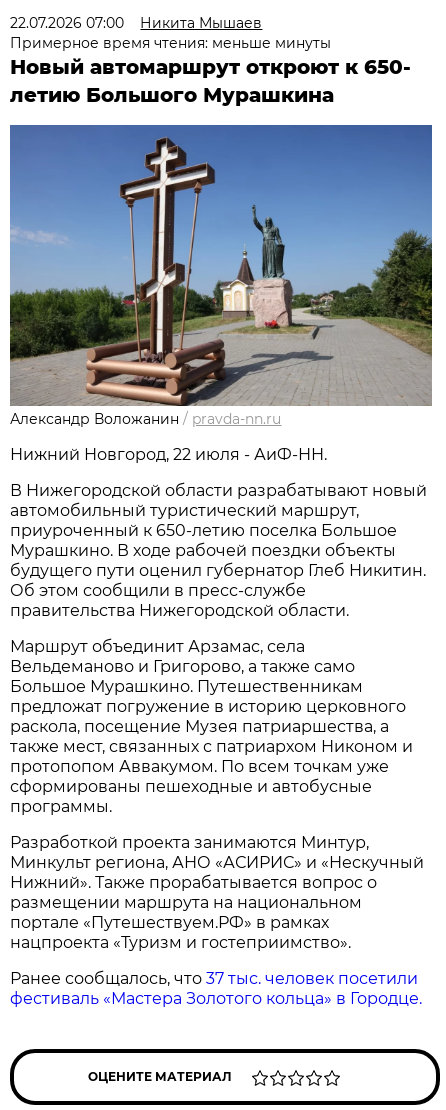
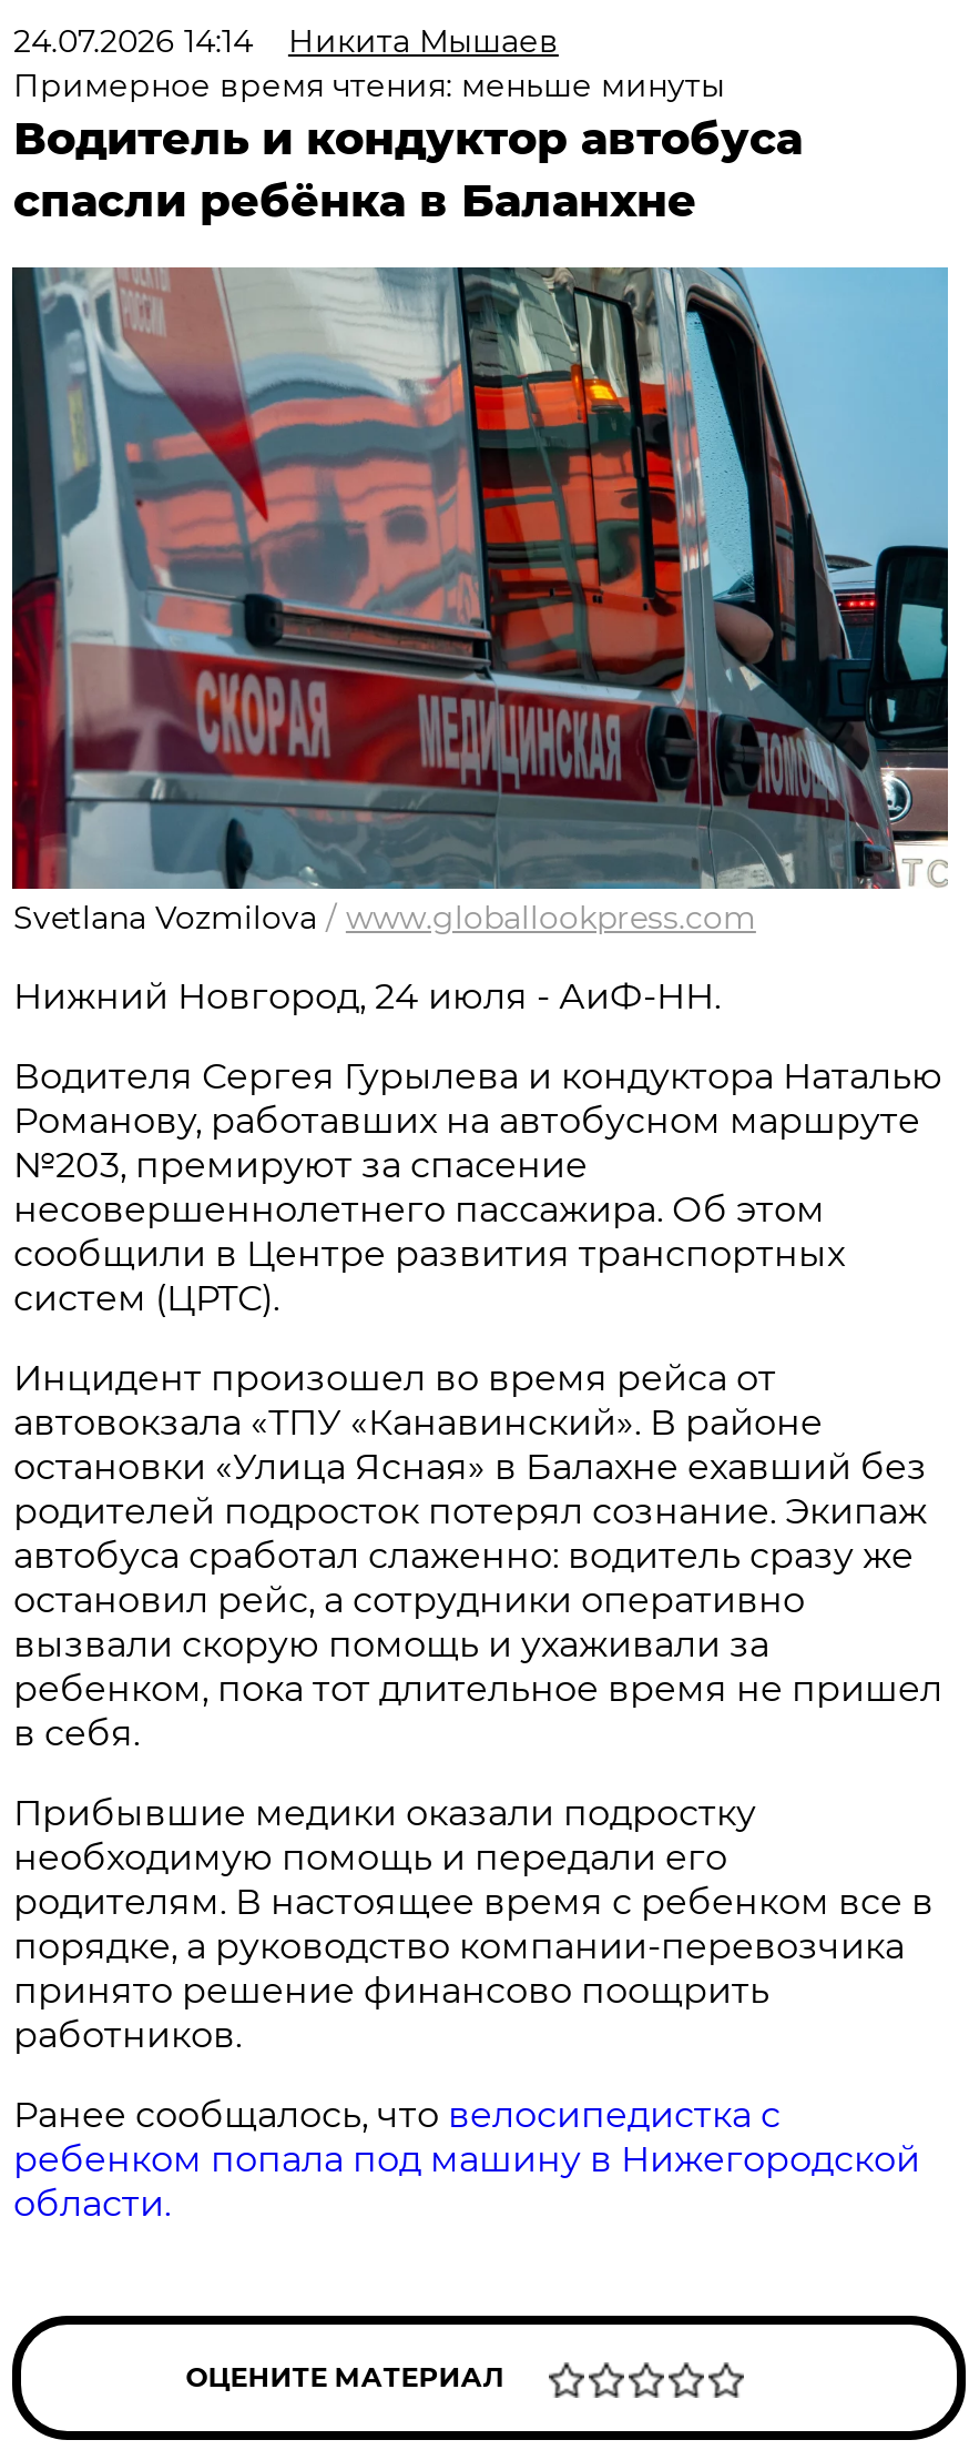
[10,14,262,32] 22.07.2026 07:00 Никита Мышаев -> [13,21,559,61] 24.07.2026 14:14 Никита Мышаев
[10,55,411,107] Новый автомаршрут откроют к 650- | летию Большого Мурашкина -> [13,112,802,227] Водитель и кондуктор автобуса | спасли ребёнка в Баланхне
[9,124,433,428] [image] | Александр Воложанин / pravda-nn.ru -> [10,265,950,937] [image] | Svetlana Vozmilova / www.globallookpress.com
[10,445,327,464] Нижний Новгород, 22 июля - АиФ-НН. -> [13,975,720,1017] Нижний Новгород, 24 июля - АиФ-НН.
[10,481,427,620] В Нижегородской области разрабатывают новый | автомобильный туристический маршрут, | приуроченный к 650-летию поселка Большое | Мурашкино. В ходе рабочей поездки объекты | будущего пути оценил губернатор Глеб Никитин. | Об этом сообщили в пресс-службе | правительства Нижегородской области. -> [13,1055,942,1319] Водителя Сергея Гурылева и кондуктора Наталью | Романову, работавших на автобусном маршруте | №203, премируют за спасение | несовершеннолетнего пассажира. Об этом | сообщили в Центре развития транспортных | систем (ЦРТС).
[10,637,413,816] Маршрут объединит Арзамас, села | Вельдеманово и Григорово, а также само | Большое Мурашкино. Путешественникам | предложат погружение в историю церковного | раскола, посещение Музея патриаршества, а | также мест, связанных с патриархом Никоном и | протопопом Аввакумом. По всем точкам уже | сформированы пешеходные и автобусные | программы. -> [13,1357,942,1754] Инцидент произошел во время рейса от | автовокзала «ТПУ «Канавинский». В районе | остановки «Улица Ясная» в Балахне ехавший без | родителей подросток потерял сознание. Экипаж | автобуса сработал слаженно: водитель сразу же | остановил рейс, а сотрудники оперативно | вызвали скорую помощь и ухаживали за | ребенком, пока тот длительное время не пришел | в себя.
[10,833,424,952] Разработкой проекта занимаются Минтур, | Минкульт региона, АНО «АСИРИС» и «Нескучный | Нижний». Также прорабатывается вопрос о | размещении маршрута на национальном | портале «Путешествуем.РФ» в рамках | нацпроекта «Туризм и гостеприимство». -> [13,1792,933,2056] Прибывшие медики оказали подростку | необходимую помощь и передали его | родителям. В настоящее время с ребенком все в | порядке, а руководство компании-перевозчика | принято решение финансово поощрить | работников.
[10,969,422,1008] Ранее сообщалось, что 37 тыс. человек посетили | фестиваль «Мастера Золотого кольца» в Городце. -> [13,2094,920,2225] Ранее сообщалось, что велосипедистка с | ребенком попала под машину в Нижегородской | области.

